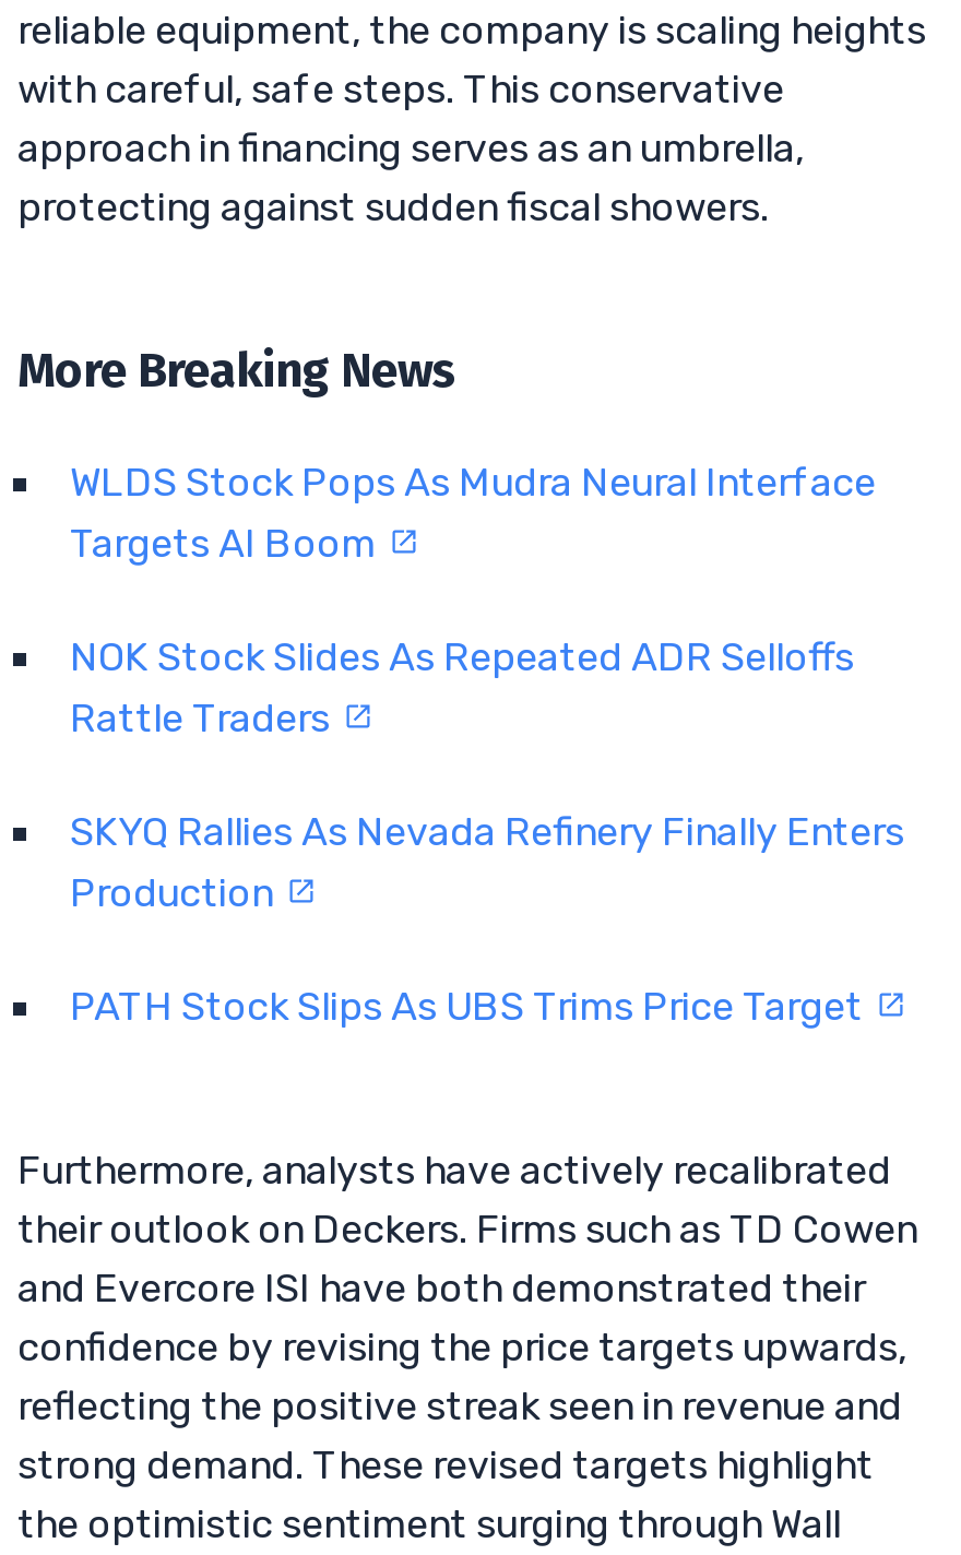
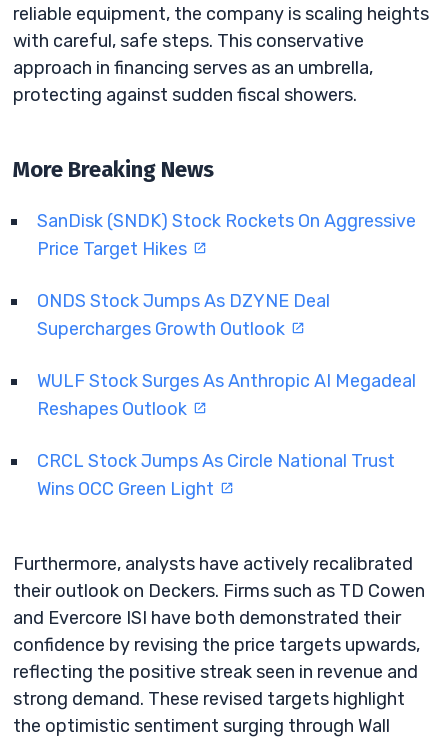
[70,458,876,567] WLDS Stock Pops As Mudra Neural Interface | Targets AI Boom -> [37,210,416,260] SanDisk (SNDK) Stock Rockets On Aggressive | Price Target Hikes
[70,632,854,742] NOK Stock Slides As Repeated ADR Selloffs | Rattle Traders -> [37,290,330,340] ONDS Stock Jumps As DZYNE Deal | Supercharges Growth Outlook
[70,807,904,916] SKYQ Rallies As Nevada Refinery Finally Enters | Production -> [37,370,416,420] WULF Stock Surges As Anthropic AI Megadeal | Reshapes Outlook
[70,982,871,1030] PATH Stock Slips As UBS Trims Price Target -> [37,450,395,500] CRCL Stock Jumps As Circle National Trust | Wins OCC Green Light

